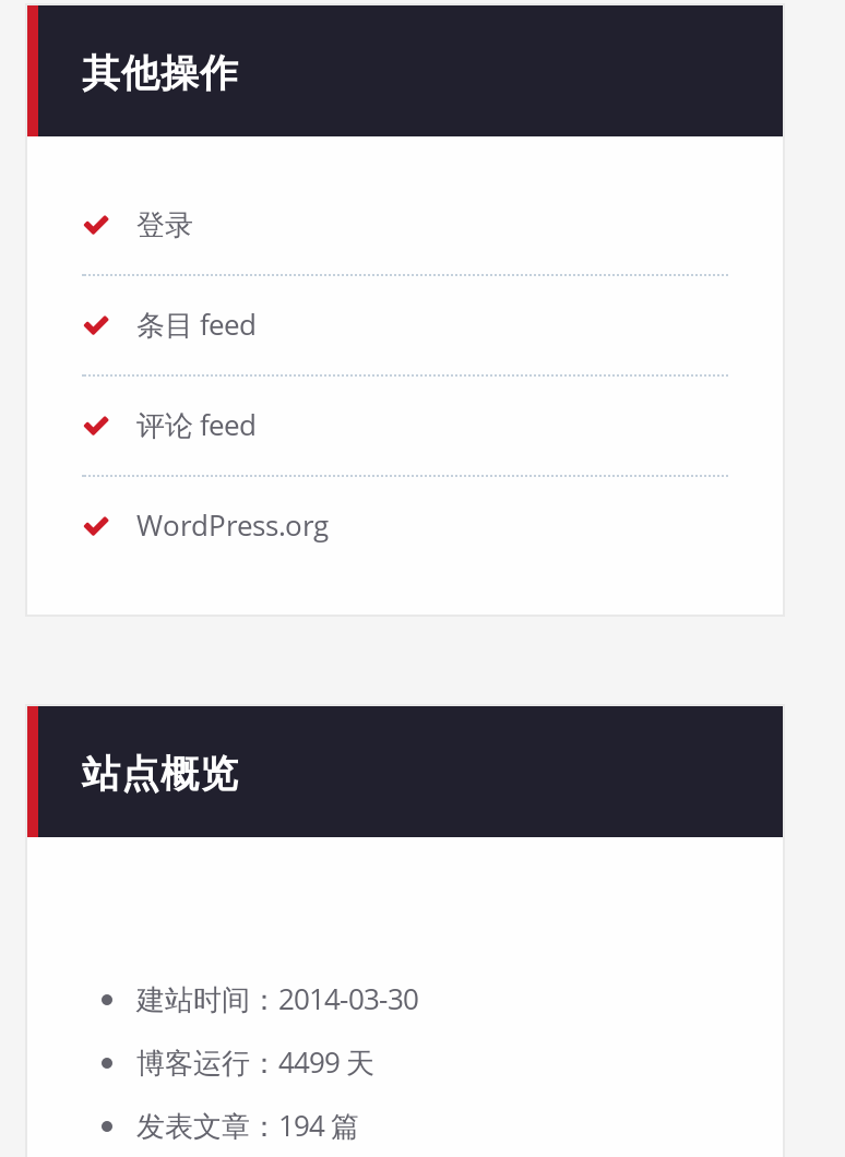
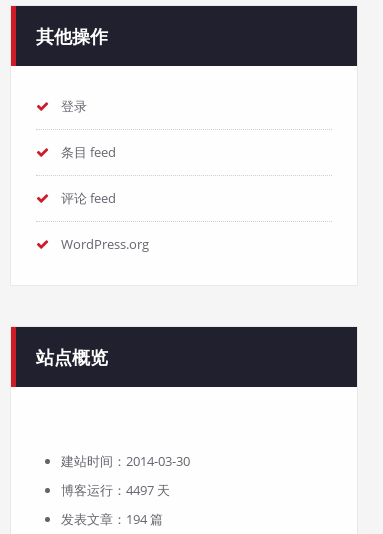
[136,1042,374,1082] 博客运行：4499 天 -> [61,481,170,499] 博客运行：4497 天

